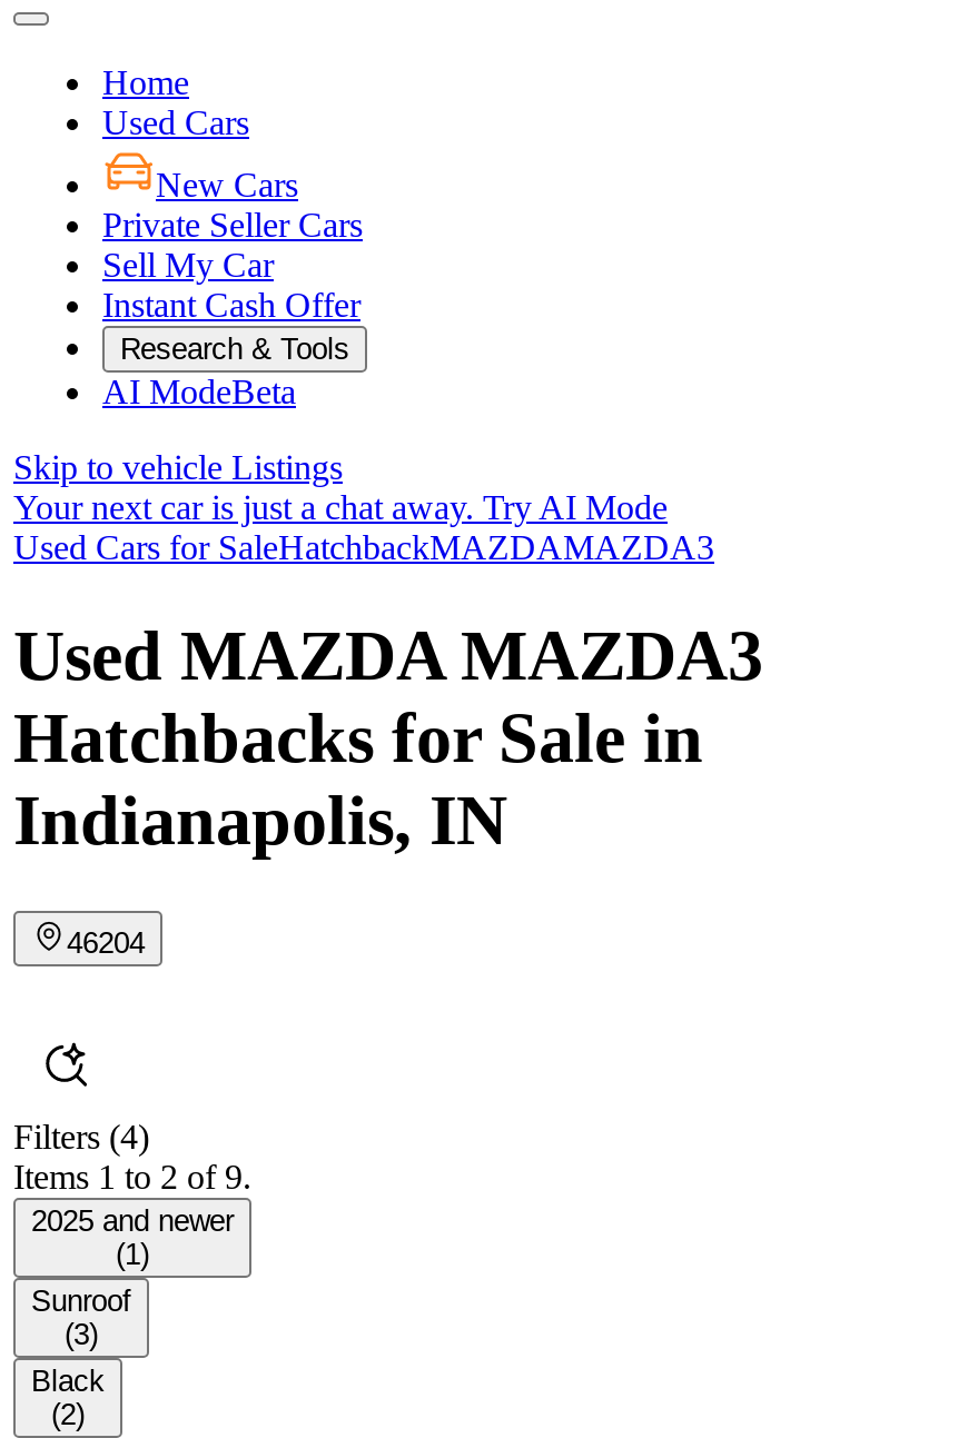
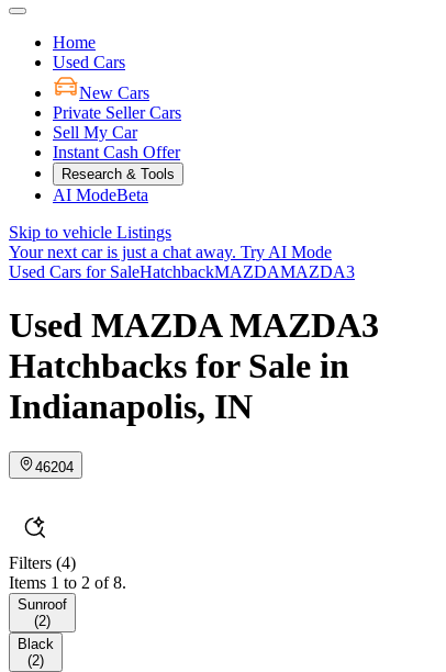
[13,1158,251,1271] Items 1 to 2 of 9. | 2025 and newer | (1) -> [9,573,126,592] Items 1 to 2 of 8.
[65,1318,98,1351] (3) -> [34,613,51,629] (2)

